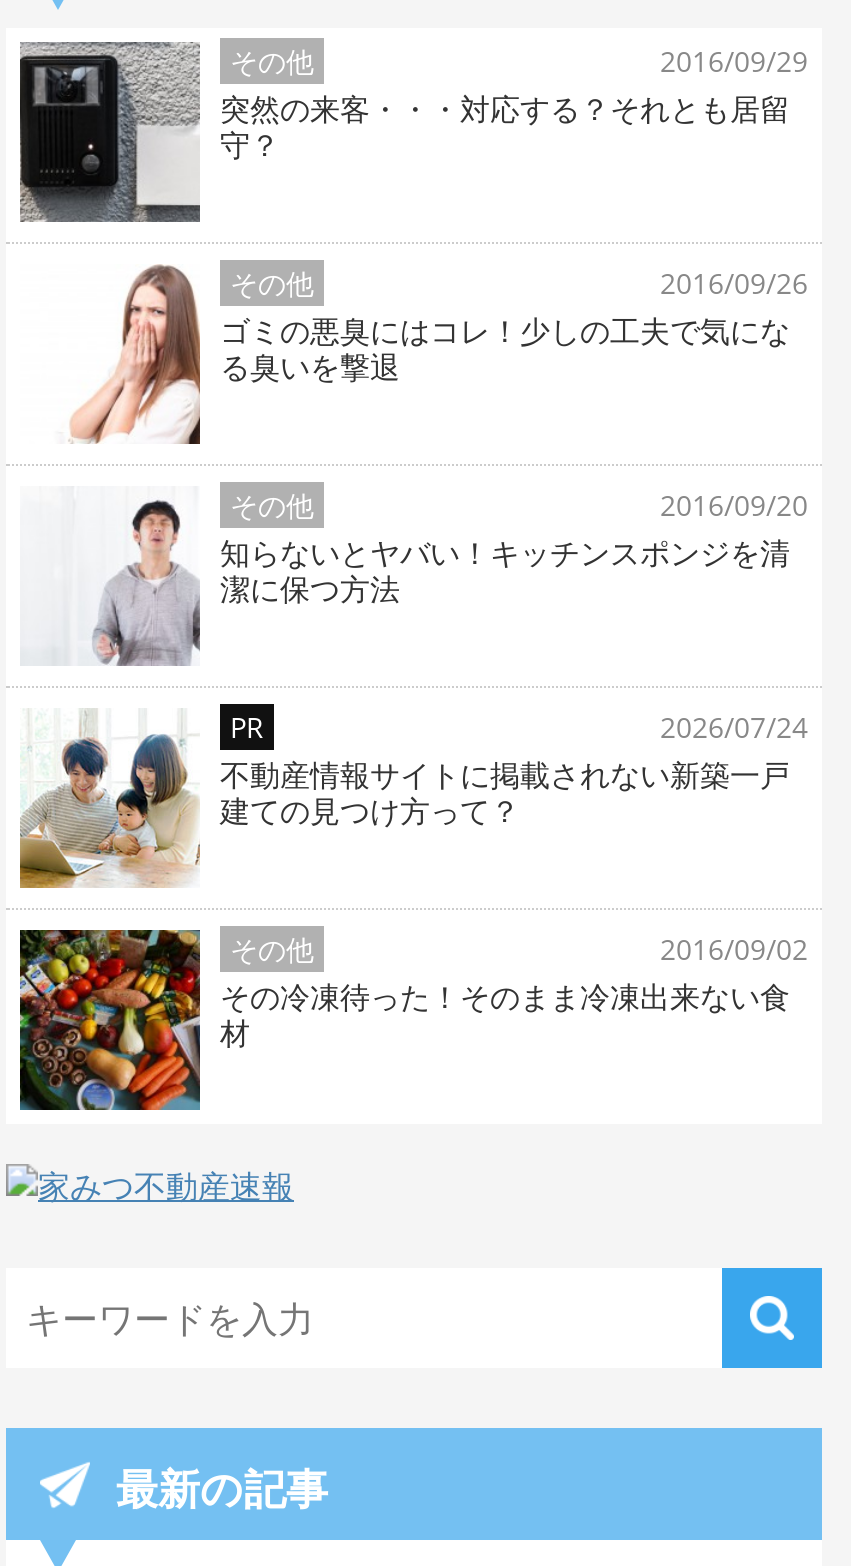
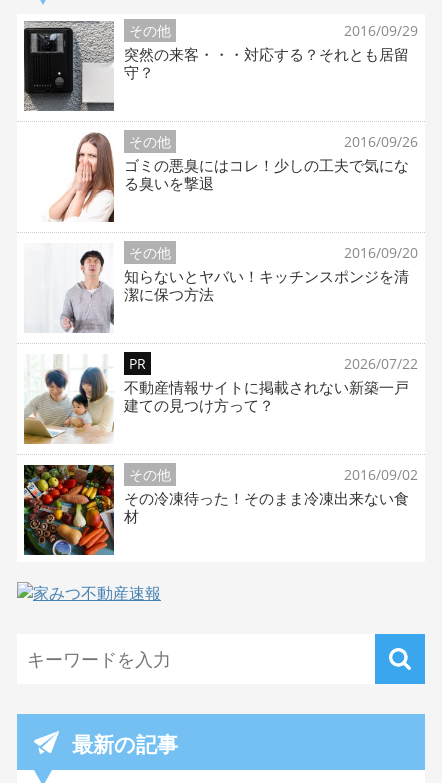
[660,708,808,746] 2026/07/24 -> [344,354,418,373] 2026/07/22

